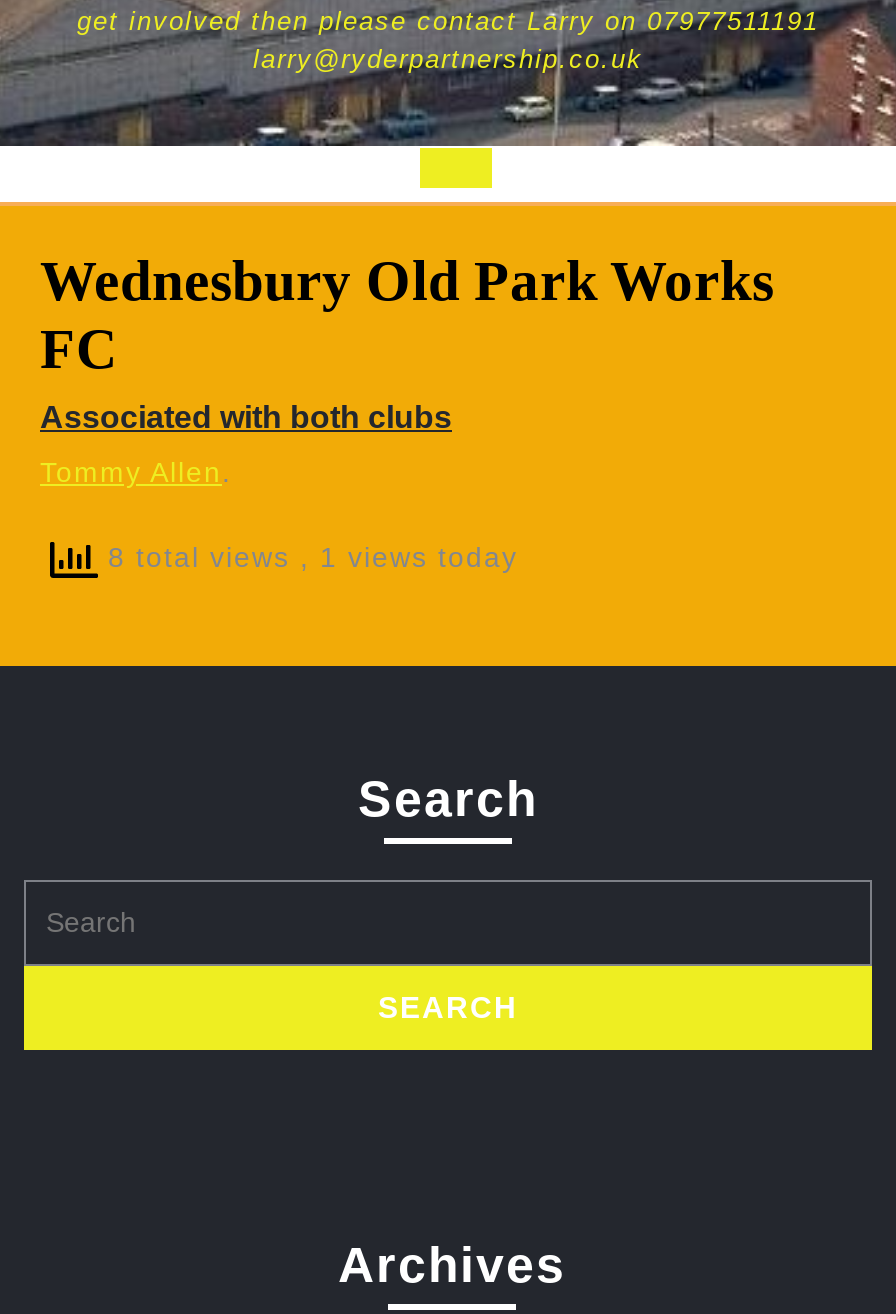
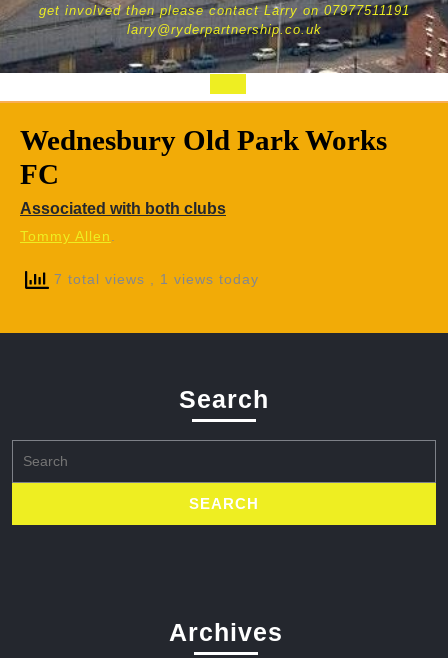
[98,541,518,573] 8 total views, 1 views today -> [49,271,259,287] 7 total views, 1 views today

